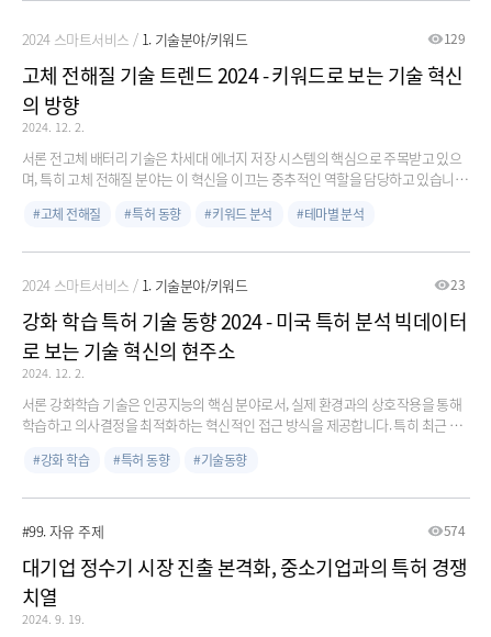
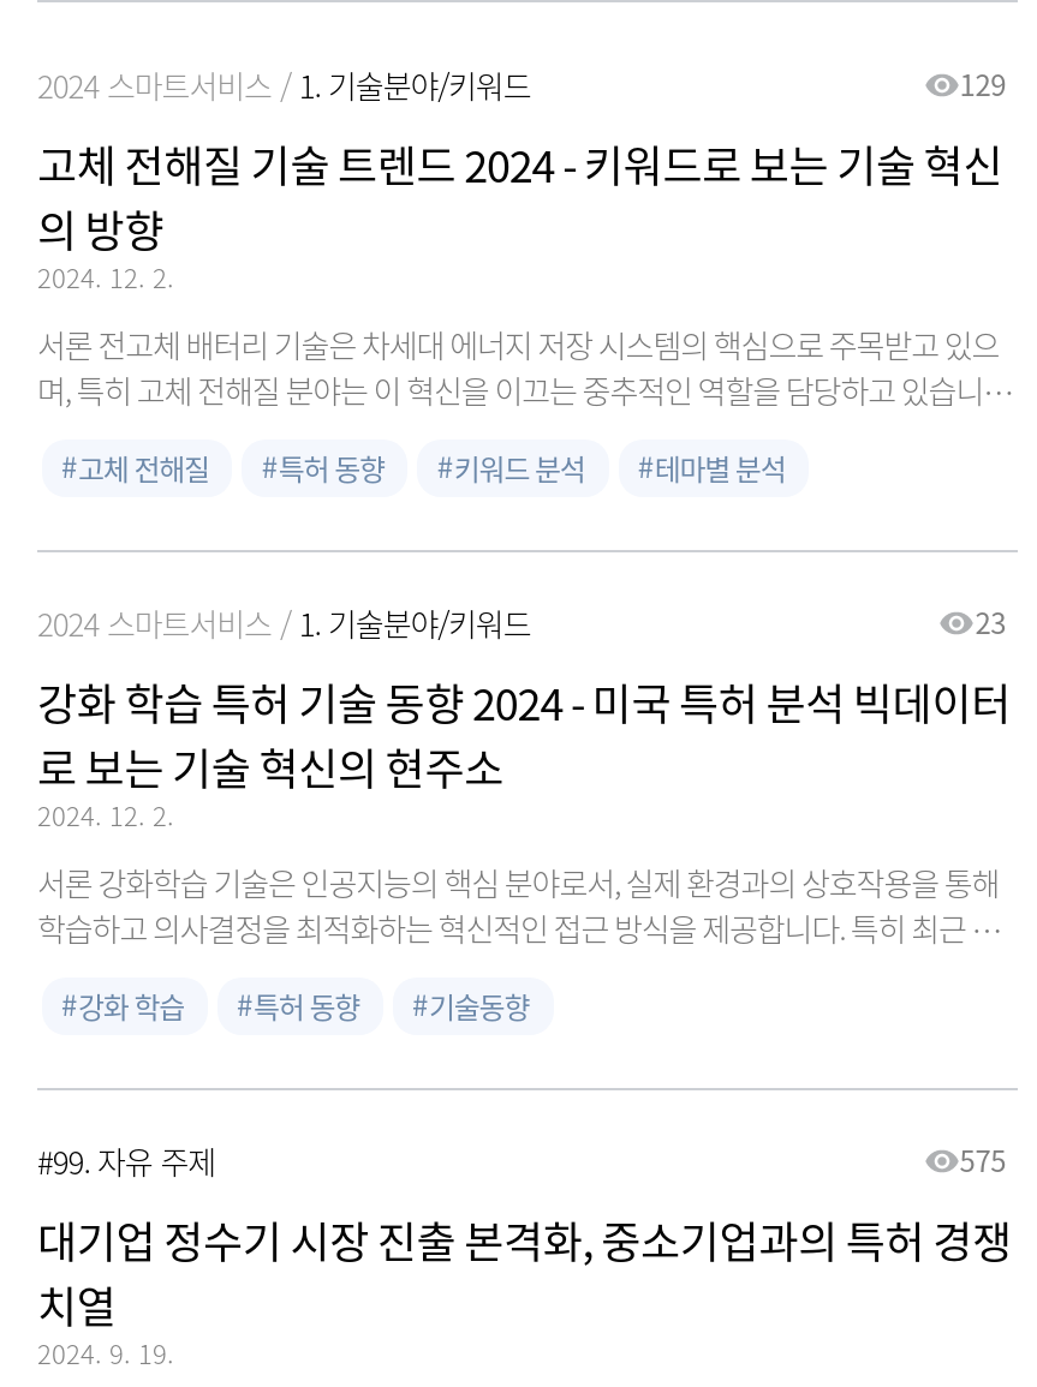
[444,521,465,541] 574 -> [960,1140,1006,1183] 575

